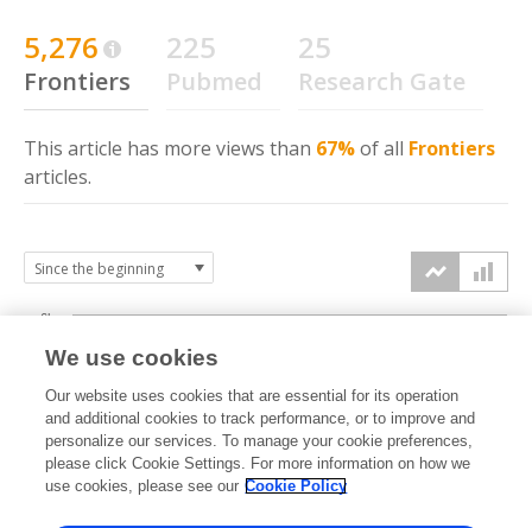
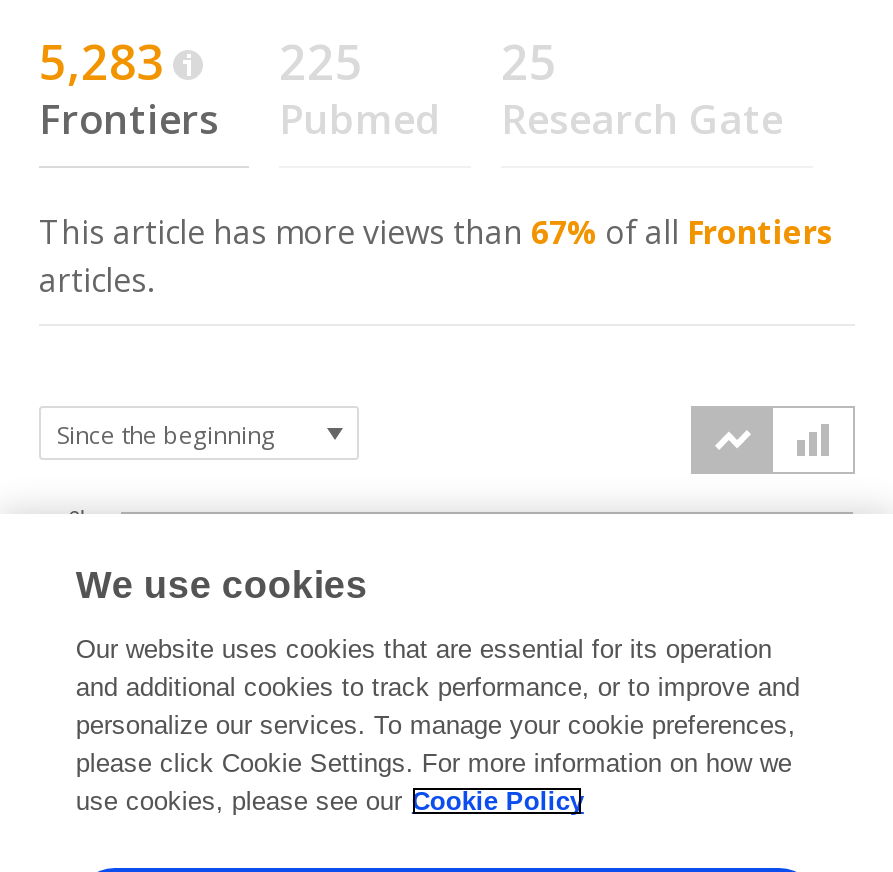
[24,27,99,66] 5,276 -> [39,28,165,94] 5,283

